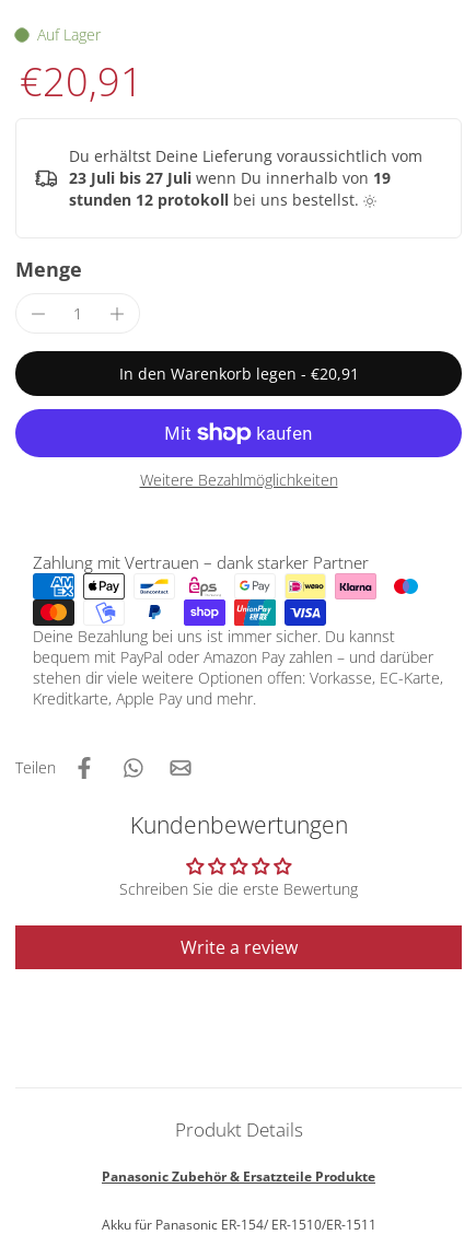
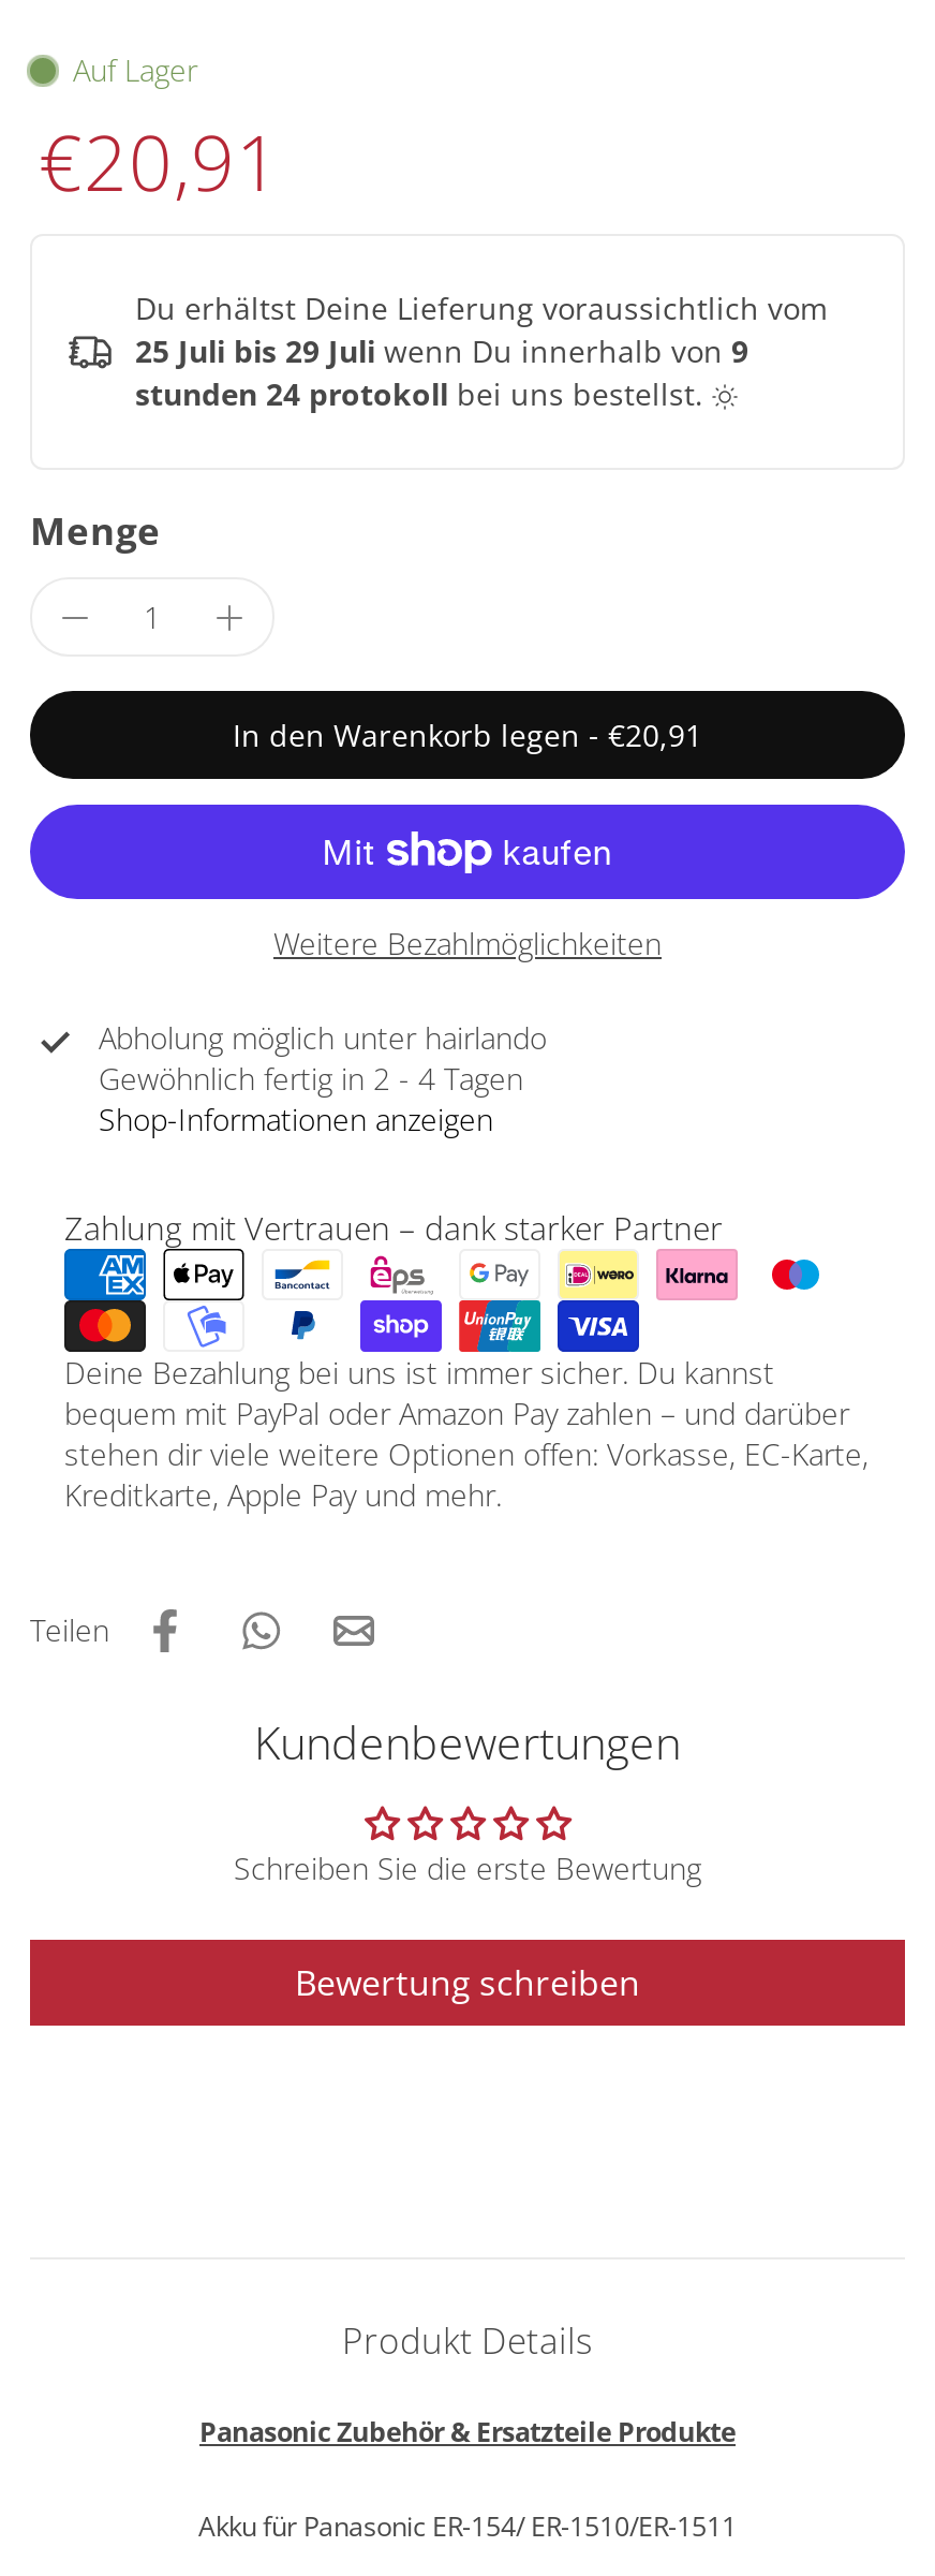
[69,167,391,188] 23 Juli bis 27 Juli wenn Du innerhalb von 19 -> [135,330,748,371] 25 Juli bis 29 Juli wenn Du innerhalb von 9
[69,189,363,210] stunden 12 protokoll bei uns bestellst. -> [135,373,712,414] stunden 24 protokoll bei uns bestellst.
none -> [99,1017,547,1139] Abholung möglich unter hairlando | Gewöhnlich fertig in 2 - 4 Tagen | Shop-Informationen anzeigen
[180,935,297,959] Write a review -> [295,1959,640,2006] Bewertung schreiben

